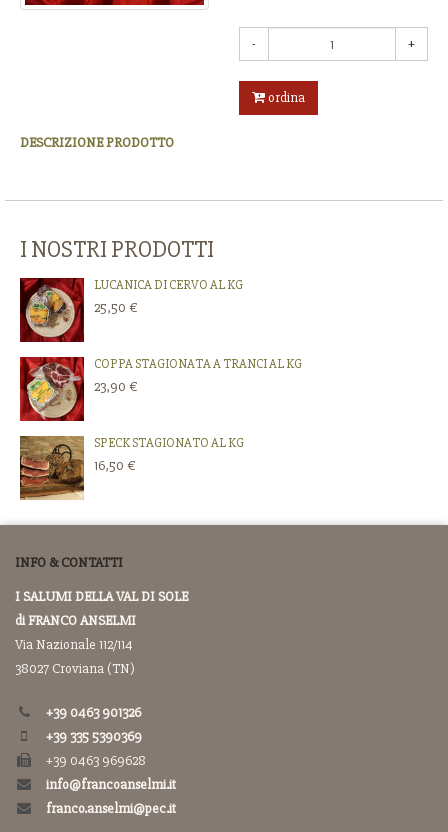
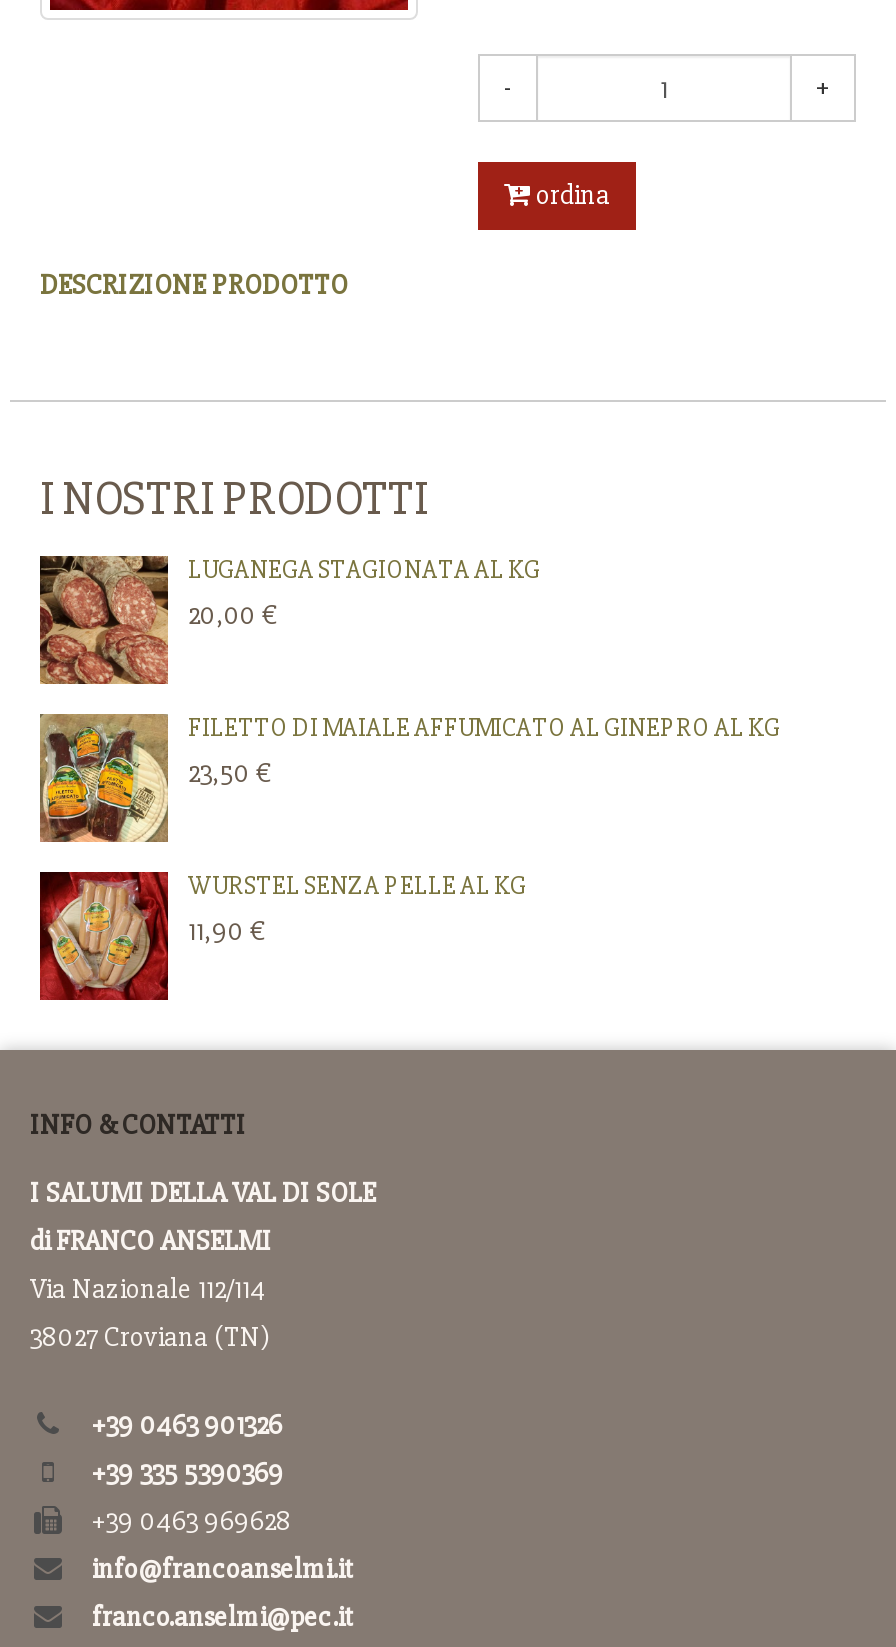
[19,277,243,343] [image] | LUCANICA DI CERVO AL KG | 25,50 € -> [38,554,540,686] [image] | LUGANEGA STAGIONATA AL KG | 20,00 €
[19,356,302,422] [image] | COPPA STAGIONATA A TRANCI AL KG | 23,90 € -> [38,712,780,844] [image] | FILETTO DI MAIALE AFFUMICATO AL GINEPRO AL KG | 23,50 €
[19,435,244,501] [image] | SPECK STAGIONATO AL KG | 16,50 € -> [38,870,526,1002] [image] | WURSTEL SENZA PELLE AL KG | 11,90 €

